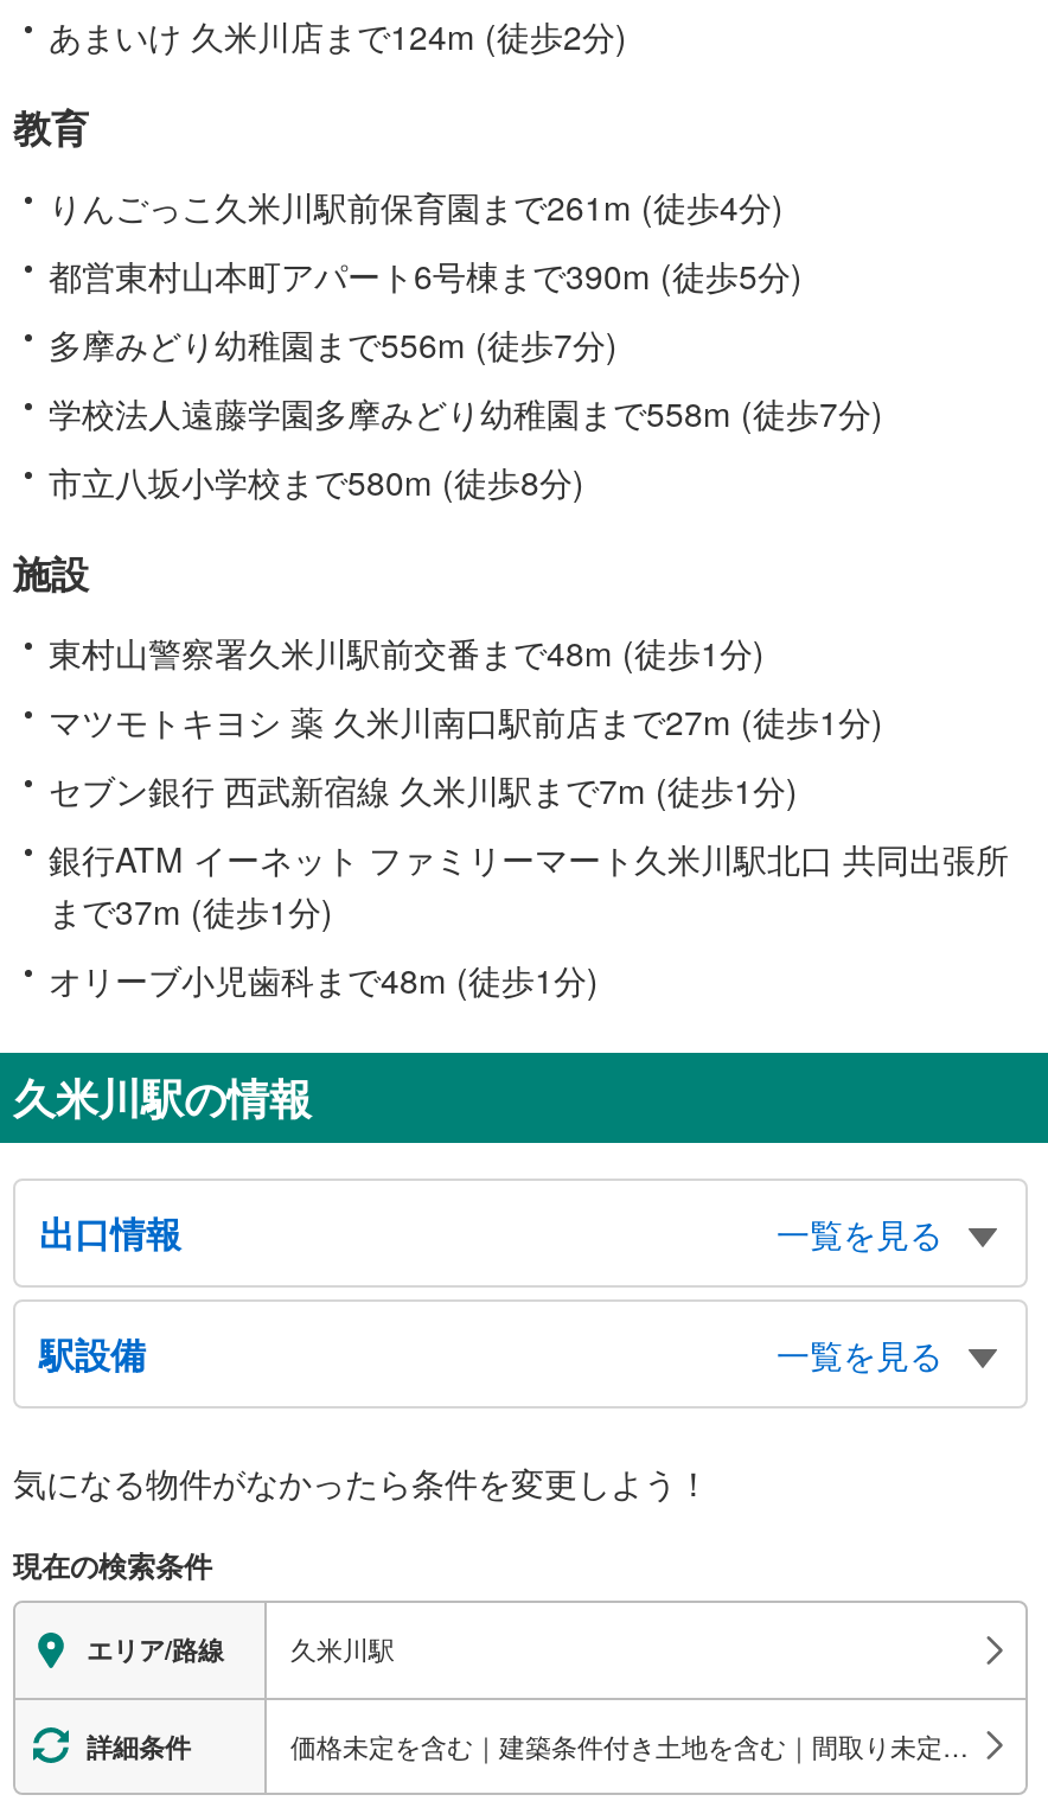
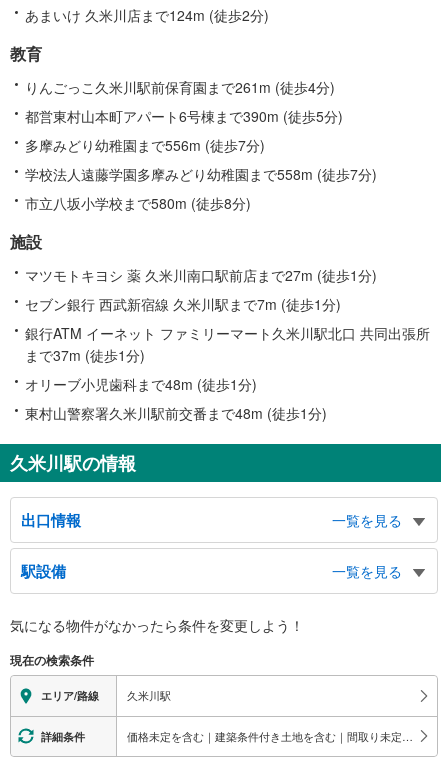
moved [49,628,765,675] -> [25,403,327,423]: 東村山警察署久米川駅前交番まで48m (徒歩1分)
moved [49,697,1009,1003] -> [25,265,430,394]: マツモトキヨシ 薬 久米川南口駅前店まで27m (徒歩1分) | セブン銀行 西武新宿線 久米川駅まで7m (徒歩1分) | 銀行ATM イーネット ファミリーマート久米川駅北口 共同出張所 | まで37m (徒歩1分) | オリーブ小児歯科まで48m (徒歩1分)

